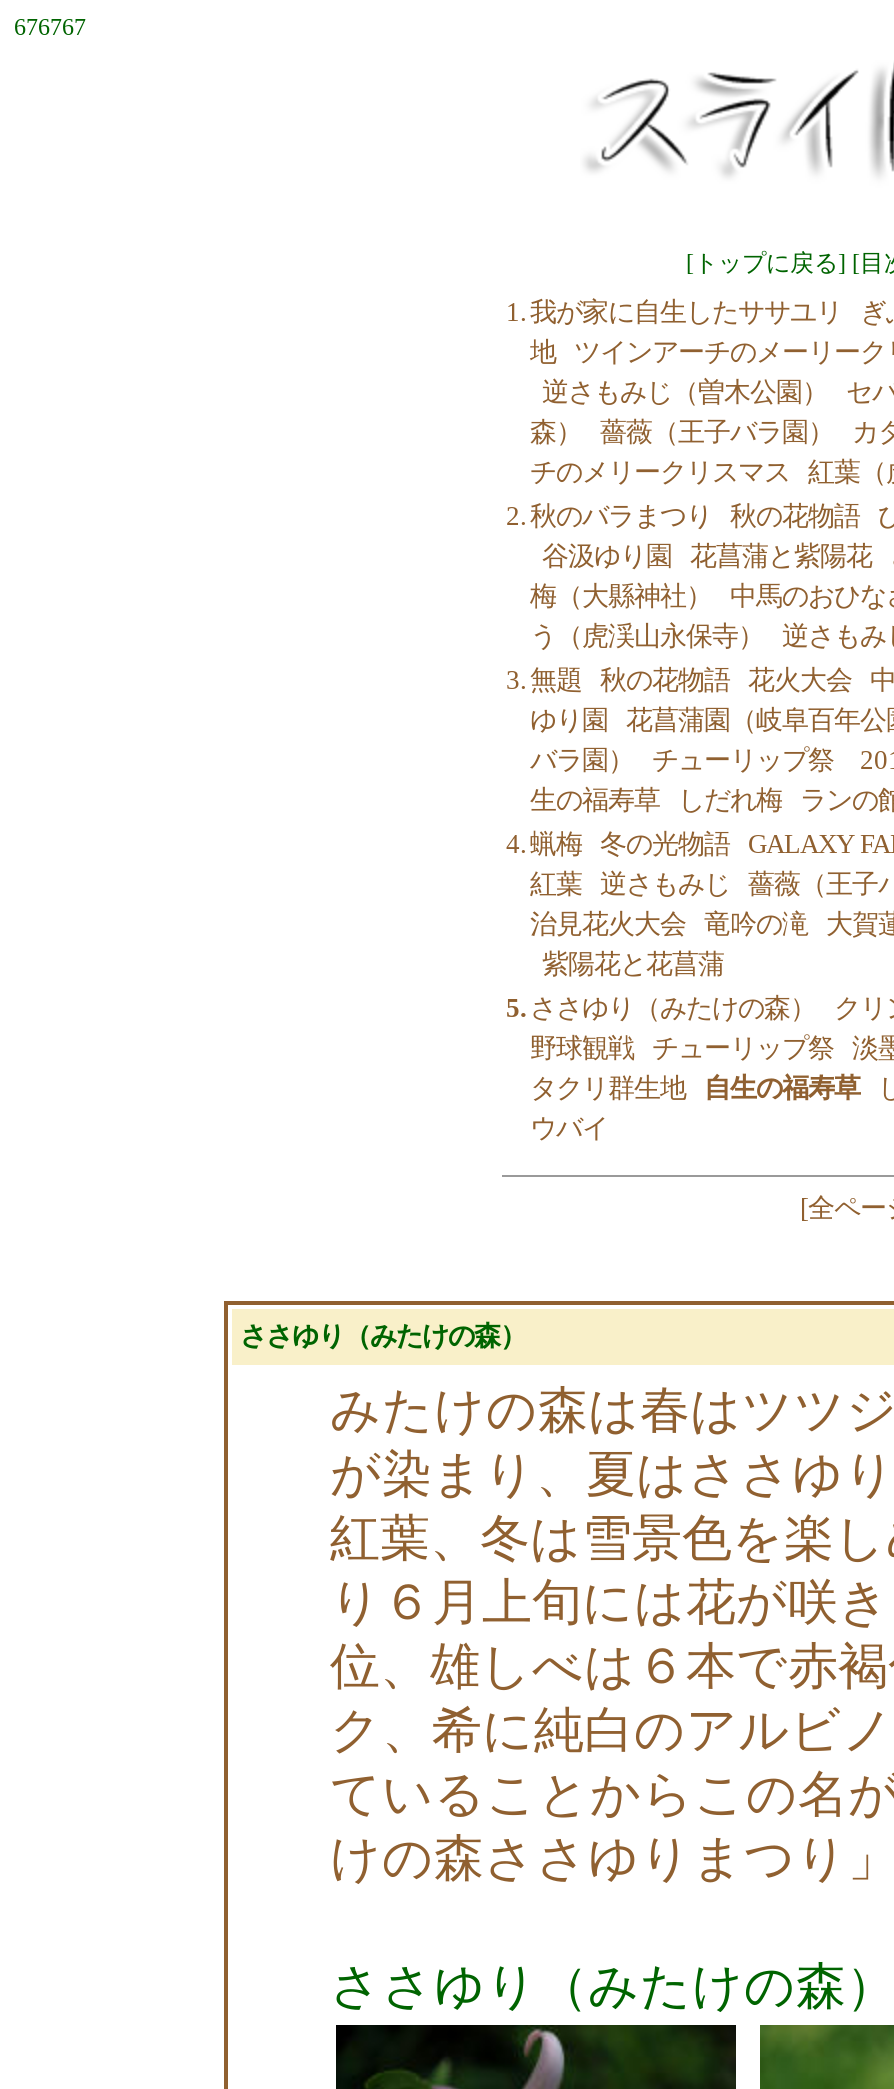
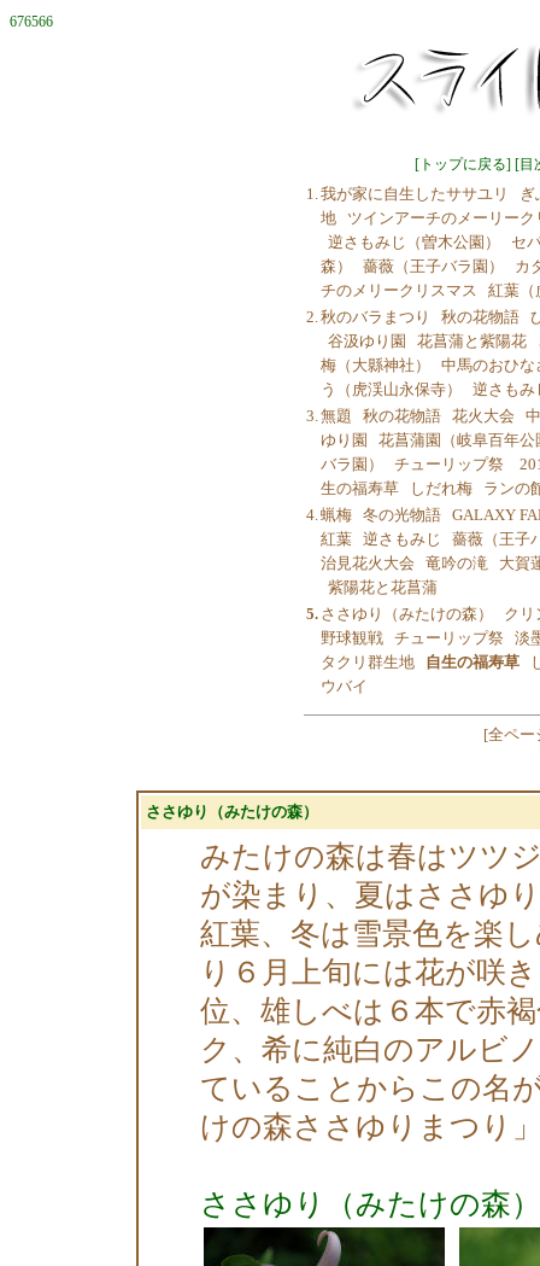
[14,13,86,41] 676767 -> [10,13,53,30] 676566

